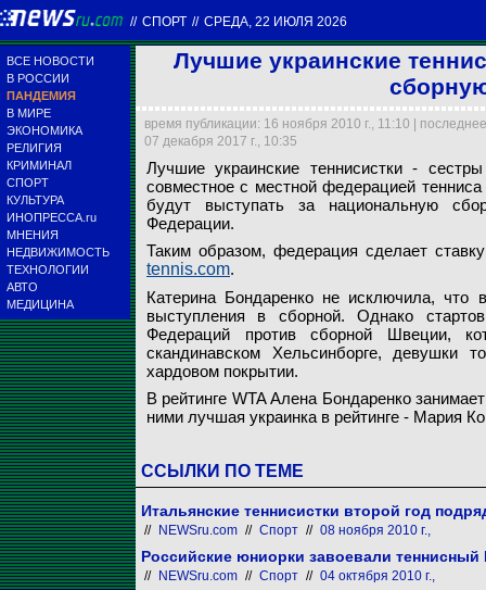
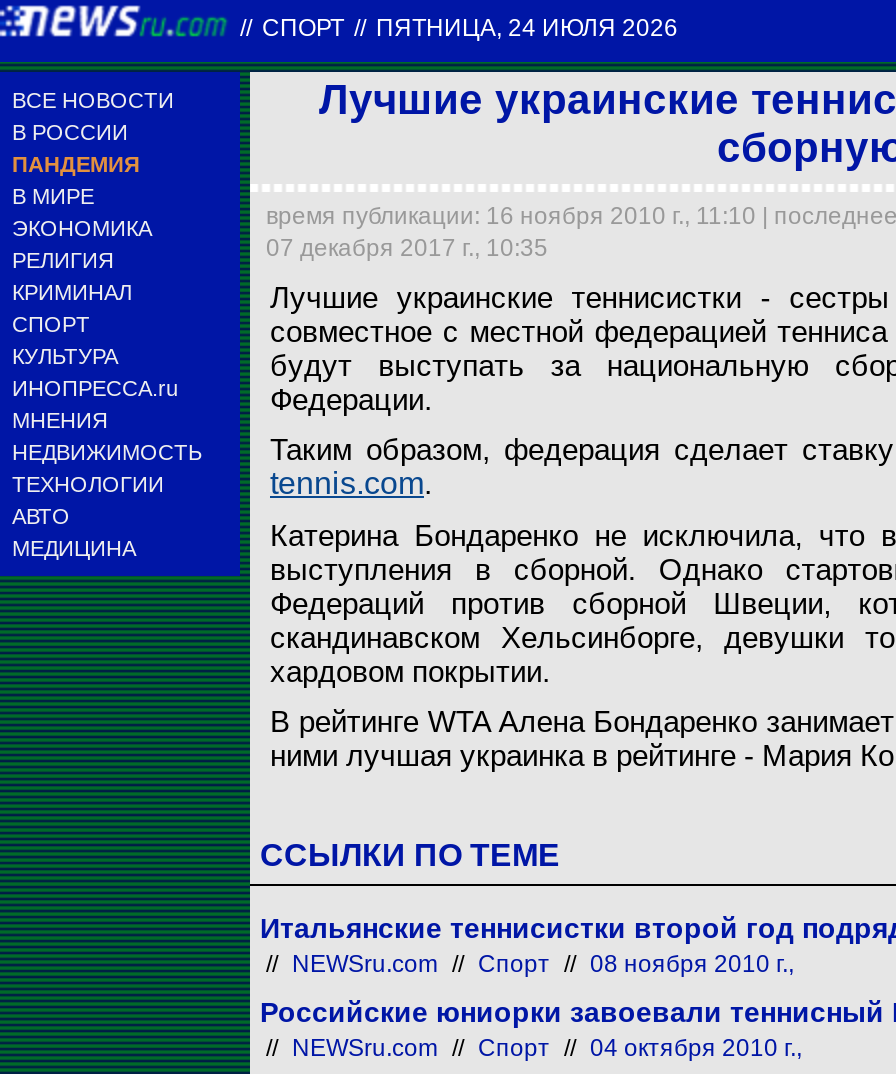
[130,14,347,29] // СПОРТ // СРЕДА, 22 ИЮЛЯ 2026 -> [240,13,678,41] // СПОРТ // ПЯТНИЦА, 24 ИЮЛЯ 2026

